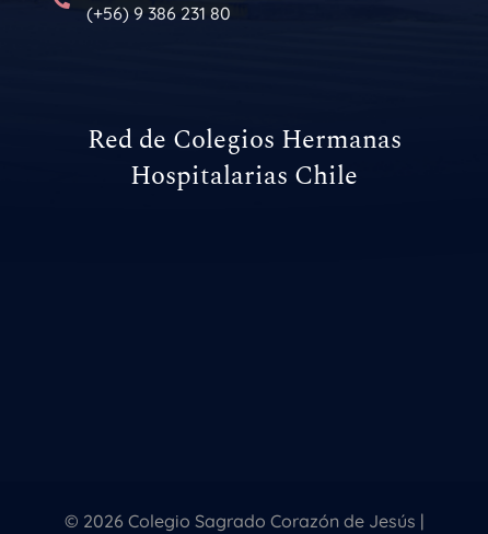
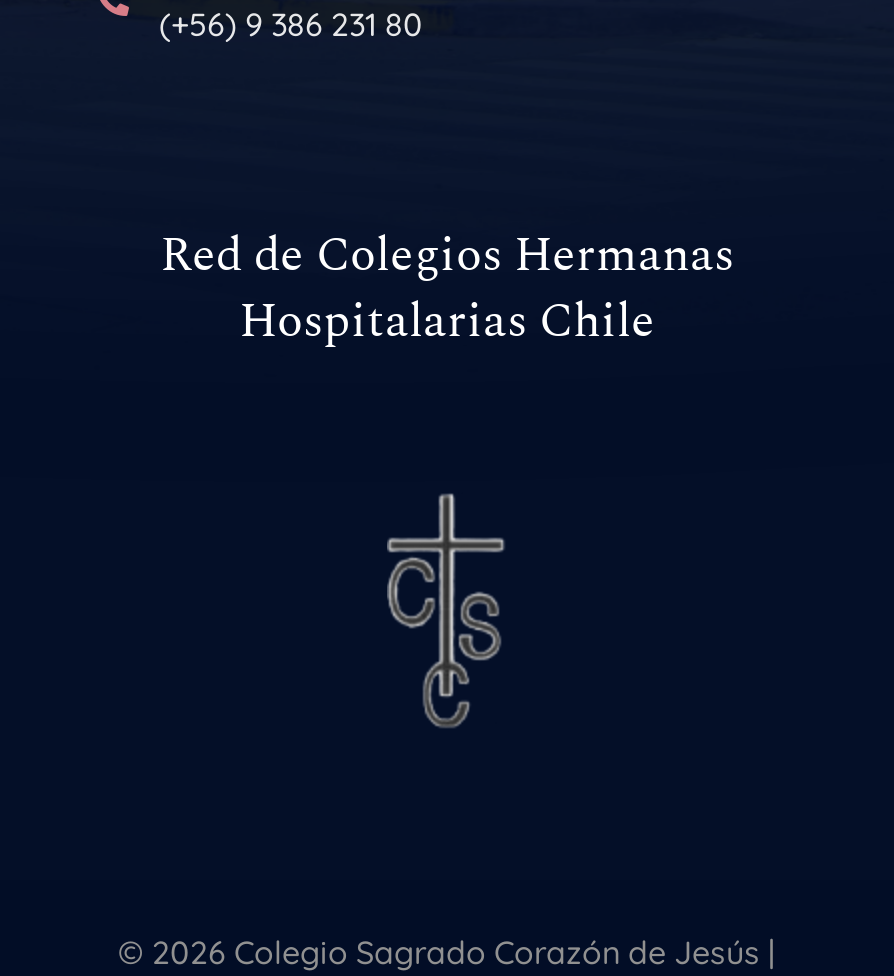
none -> [385,492,507,730] [image]

